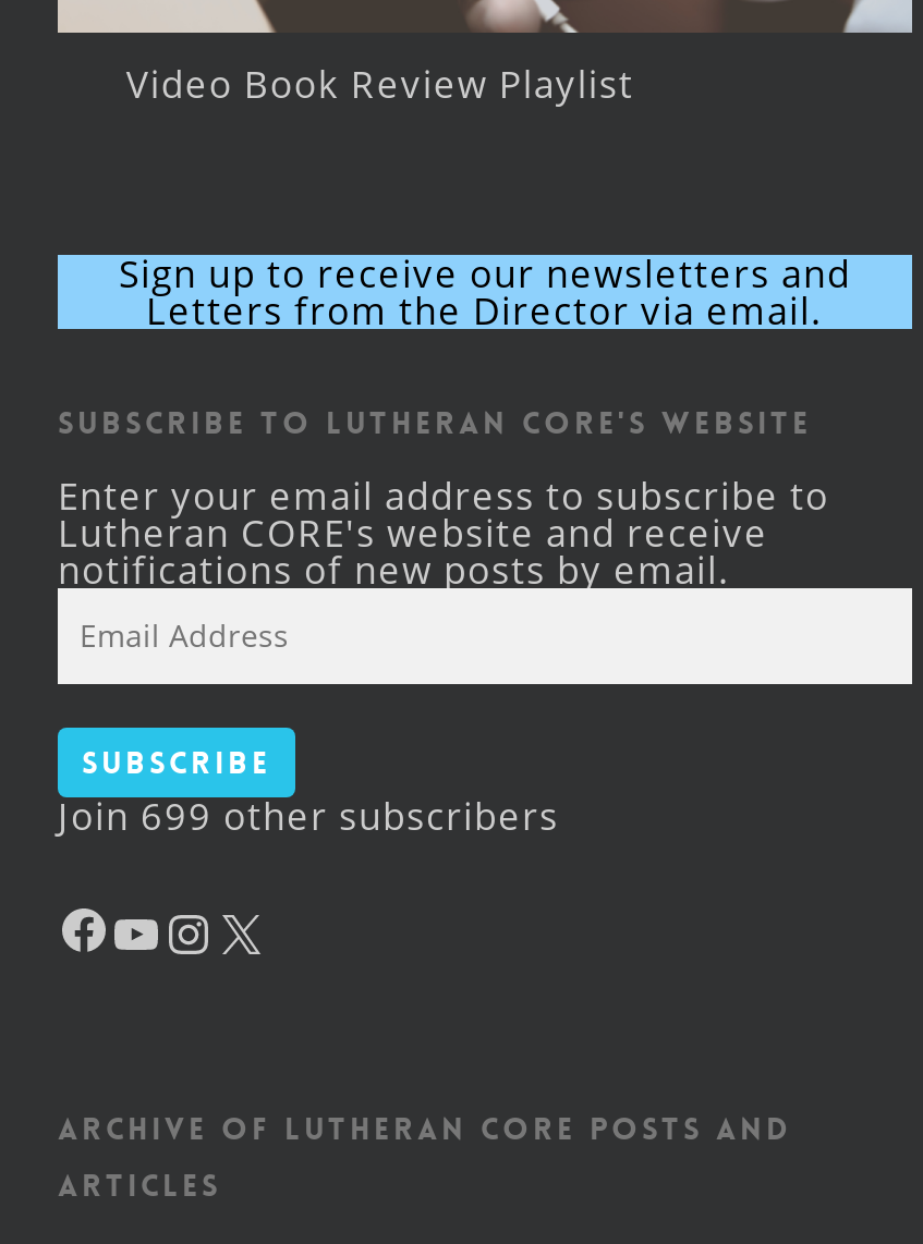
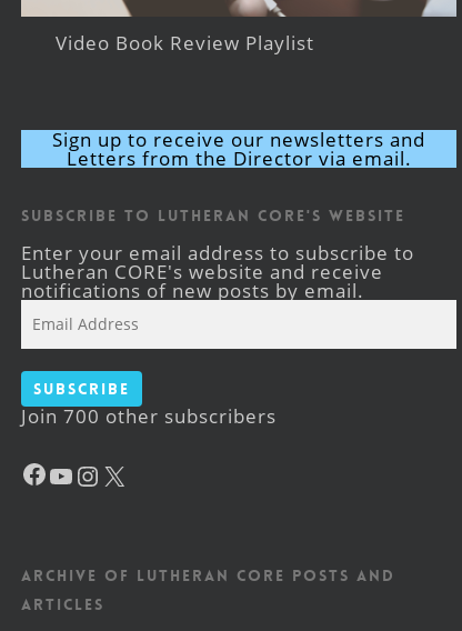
[58,791,559,842] Join 699 other subscribers -> [21,404,277,429] Join 700 other subscribers

